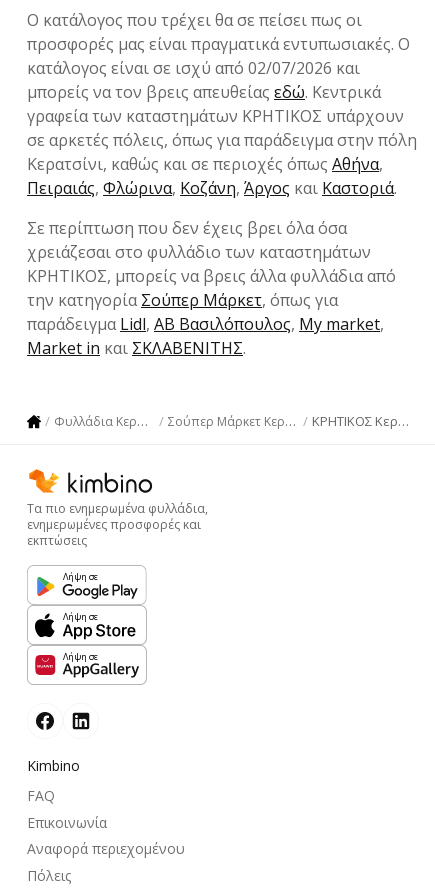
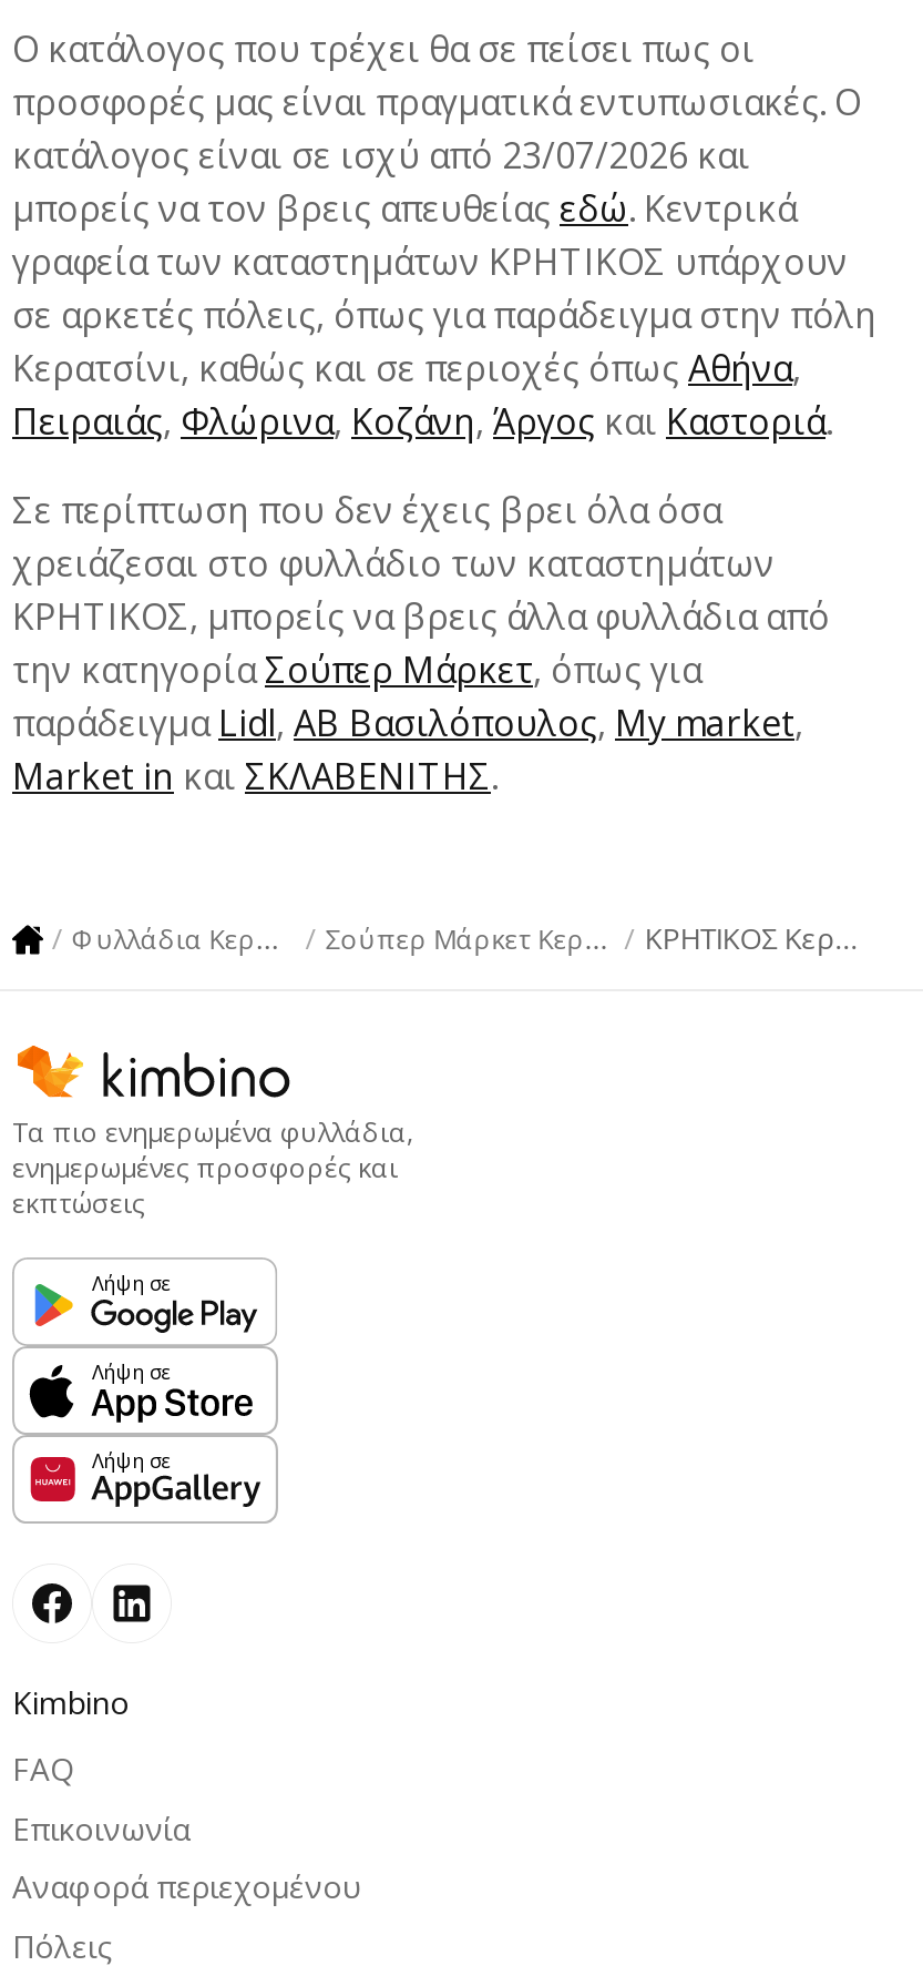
[27,57,360,79] κατάλογος είναι σε ισχύ από 02/07/2026 και -> [12,131,750,179] κατάλογος είναι σε ισχύ από 23/07/2026 και

